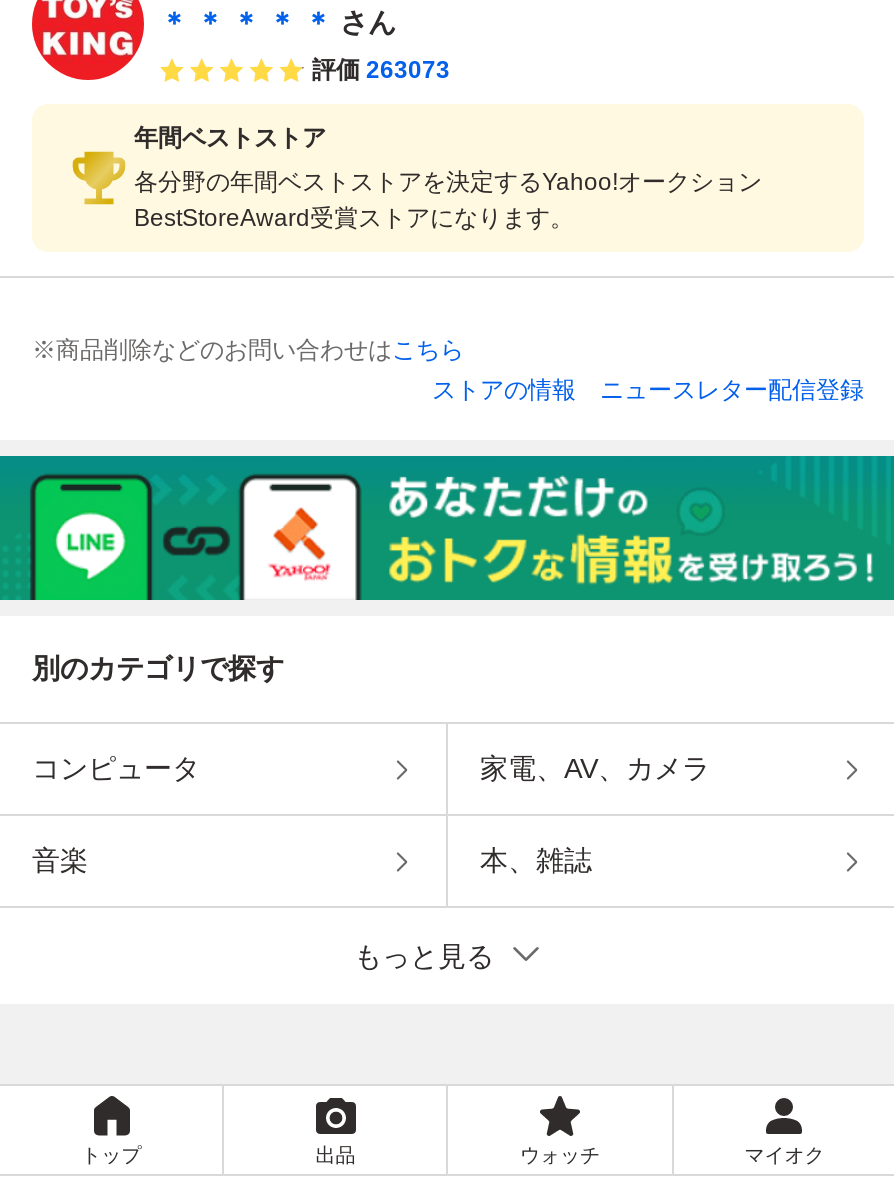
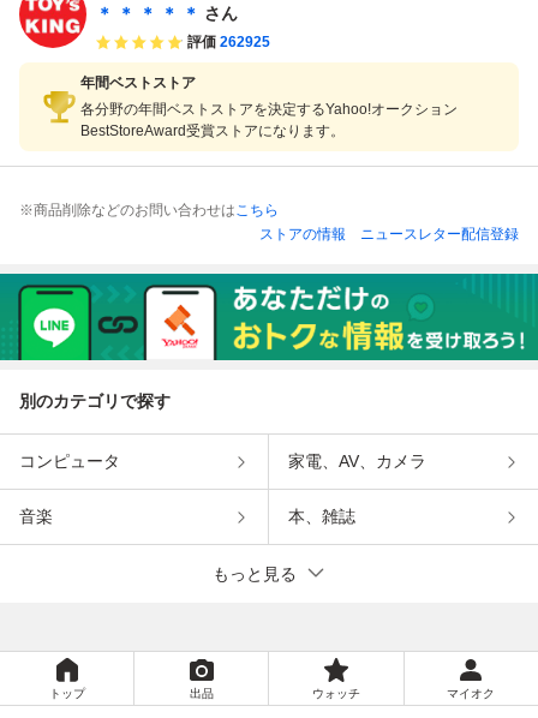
[312,56,450,84] 評価 263073 -> [187,34,270,51] 評価 262925

